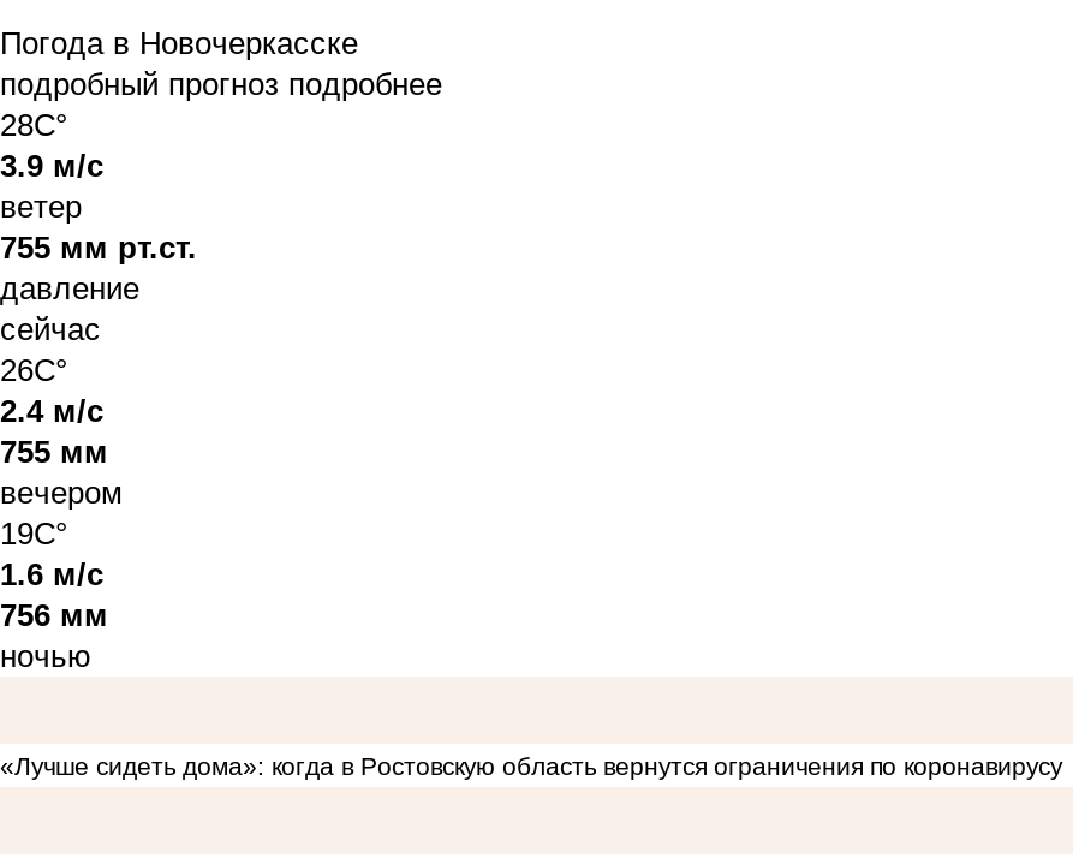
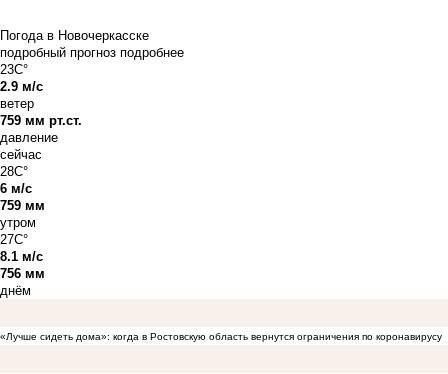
[0,107,103,184] 28C° | 3.9 м/с -> [0,62,43,94] 23C° | 2.9 м/с
[0,230,197,266] 755 мм рт.ст. -> [0,113,82,128] 759 мм рт.ст.
[0,353,123,593] 26C° | 2.4 м/с | 755 мм | вечером | 19C° | 1.6 м/с -> [0,164,45,264] 28C° | 6 м/с | 759 мм | утром | 27C° | 8.1 м/с
[0,639,91,675] ночью -> [0,283,31,298] днём

